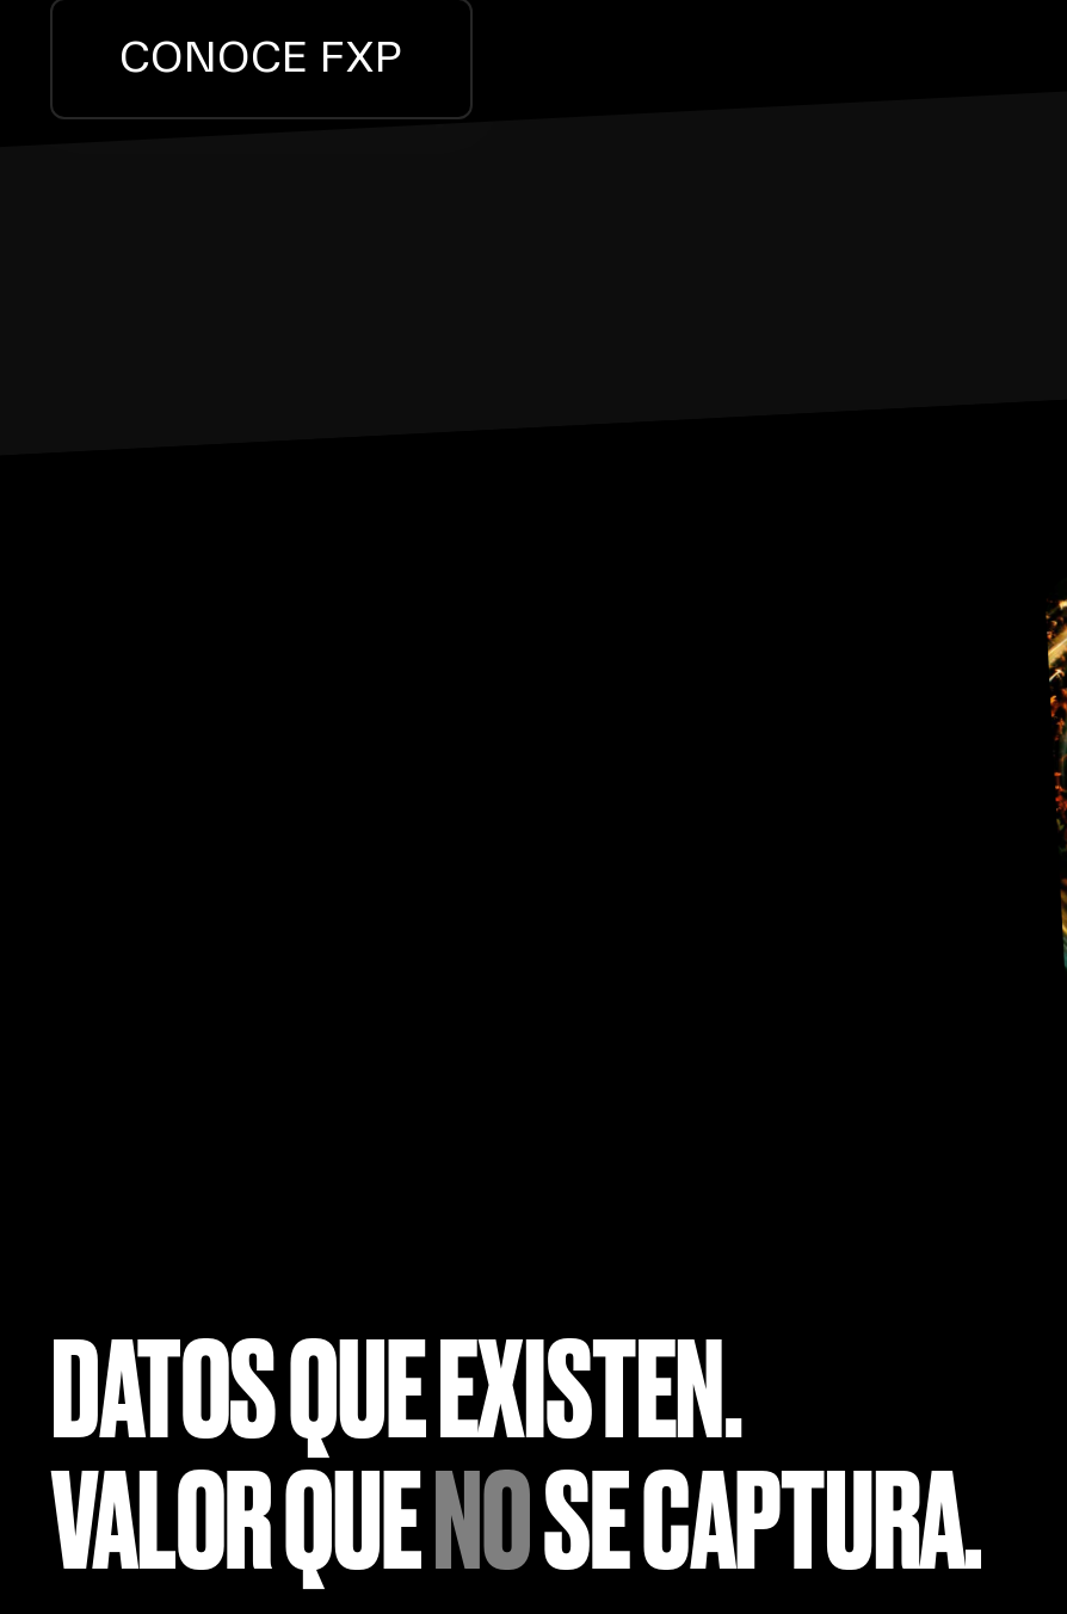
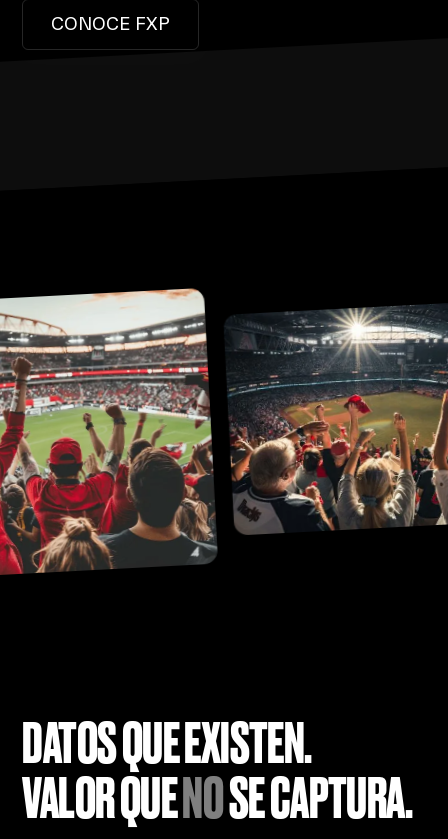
none -> [3,288,218,575] [image]
none -> [227,305,445,535] [image]

